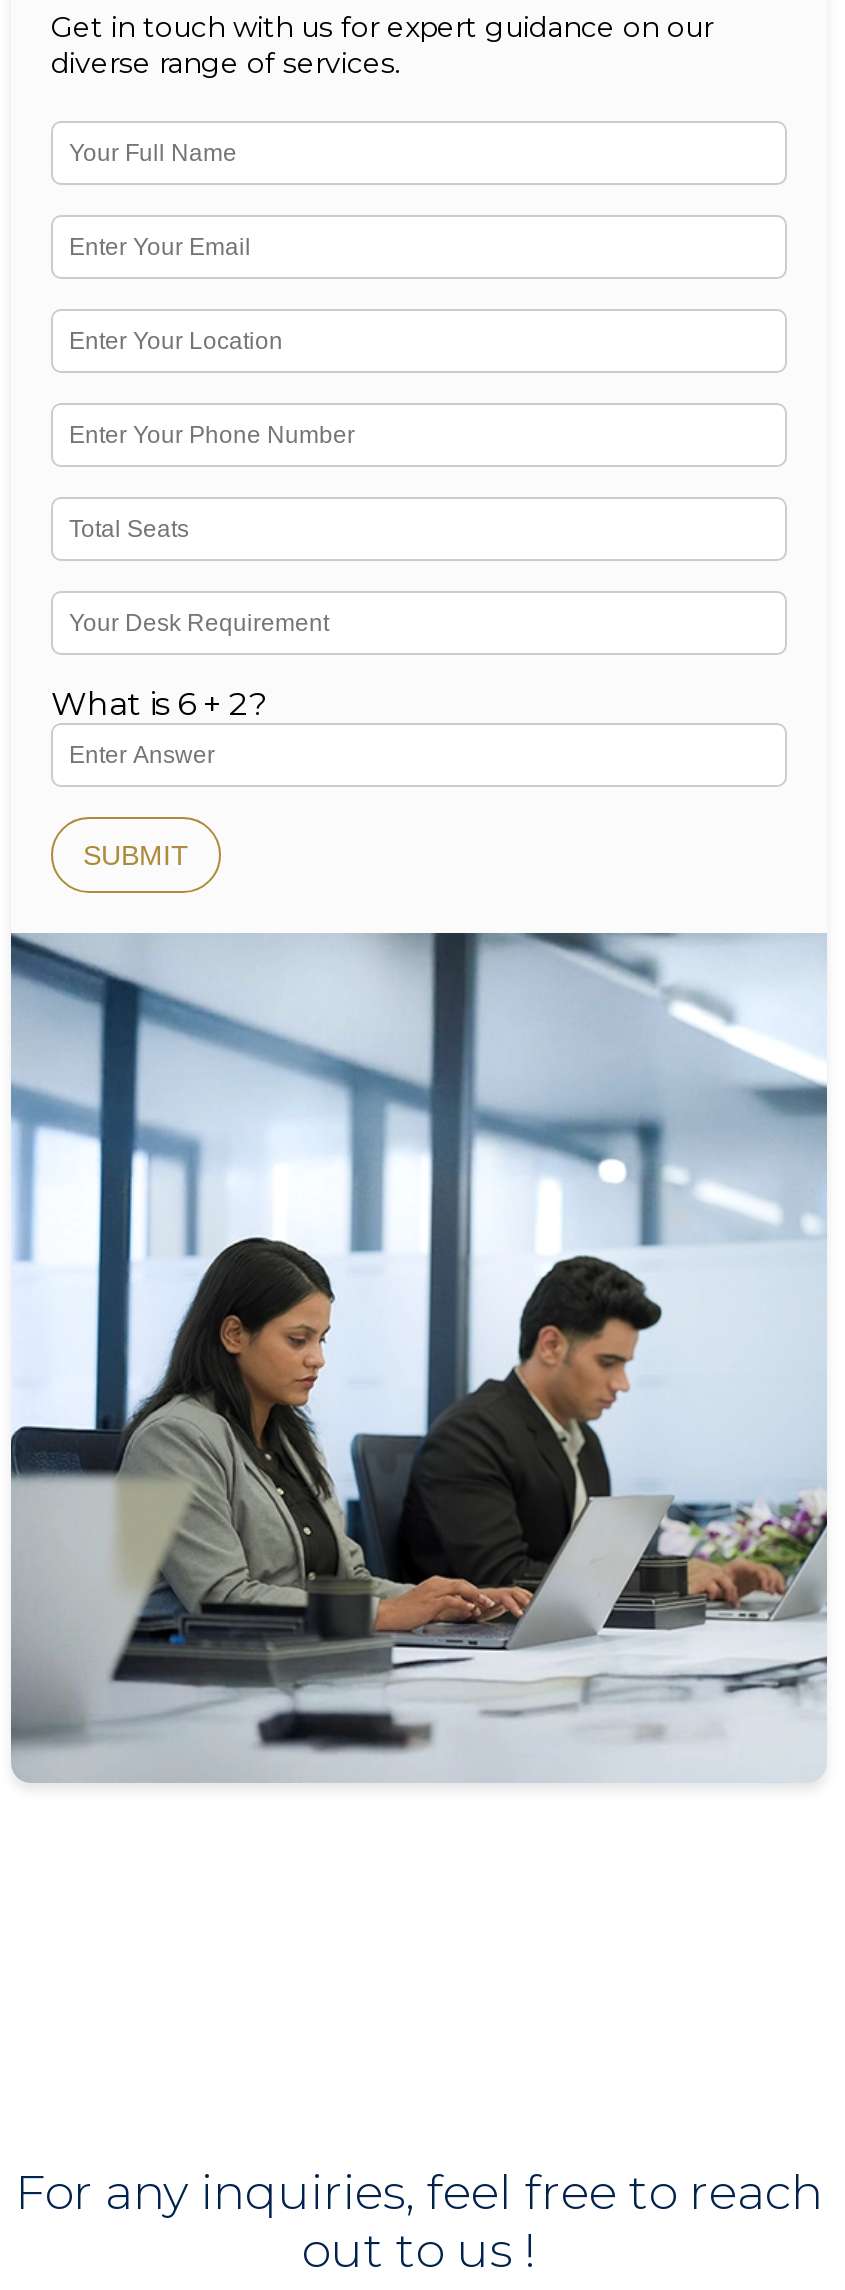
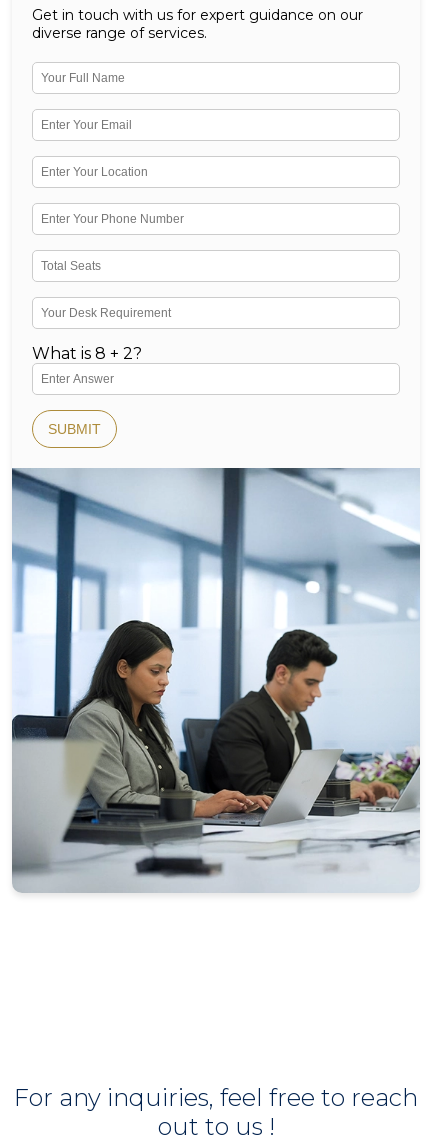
[51,685,267,723] What is 6 + 2? -> [32,344,142,363] What is 8 + 2?

